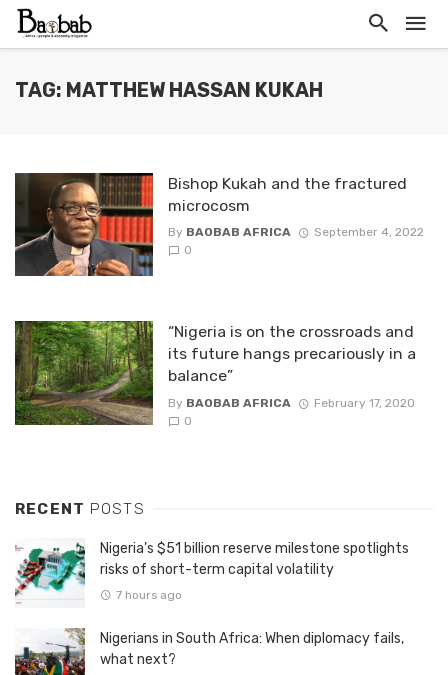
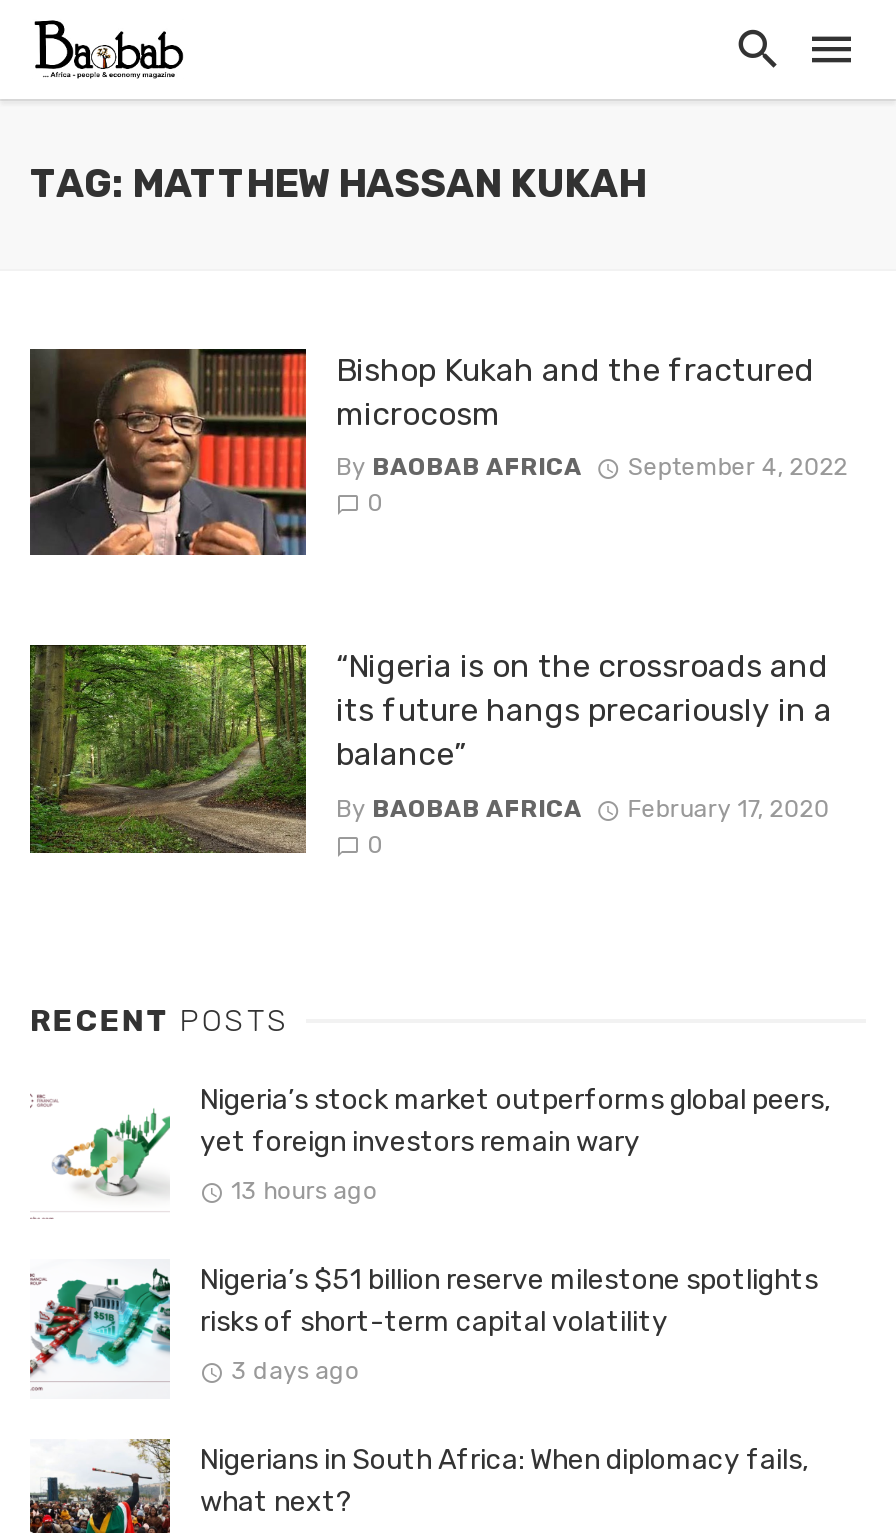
none -> [46,1083,830,1206] [image] | Nigeria’s stock market outperforms global peers, | yet foreign investors remain wary | 13 hours ago
[116,587,182,601] 7 hours ago -> [231,1358,359,1386] 3 days ago

